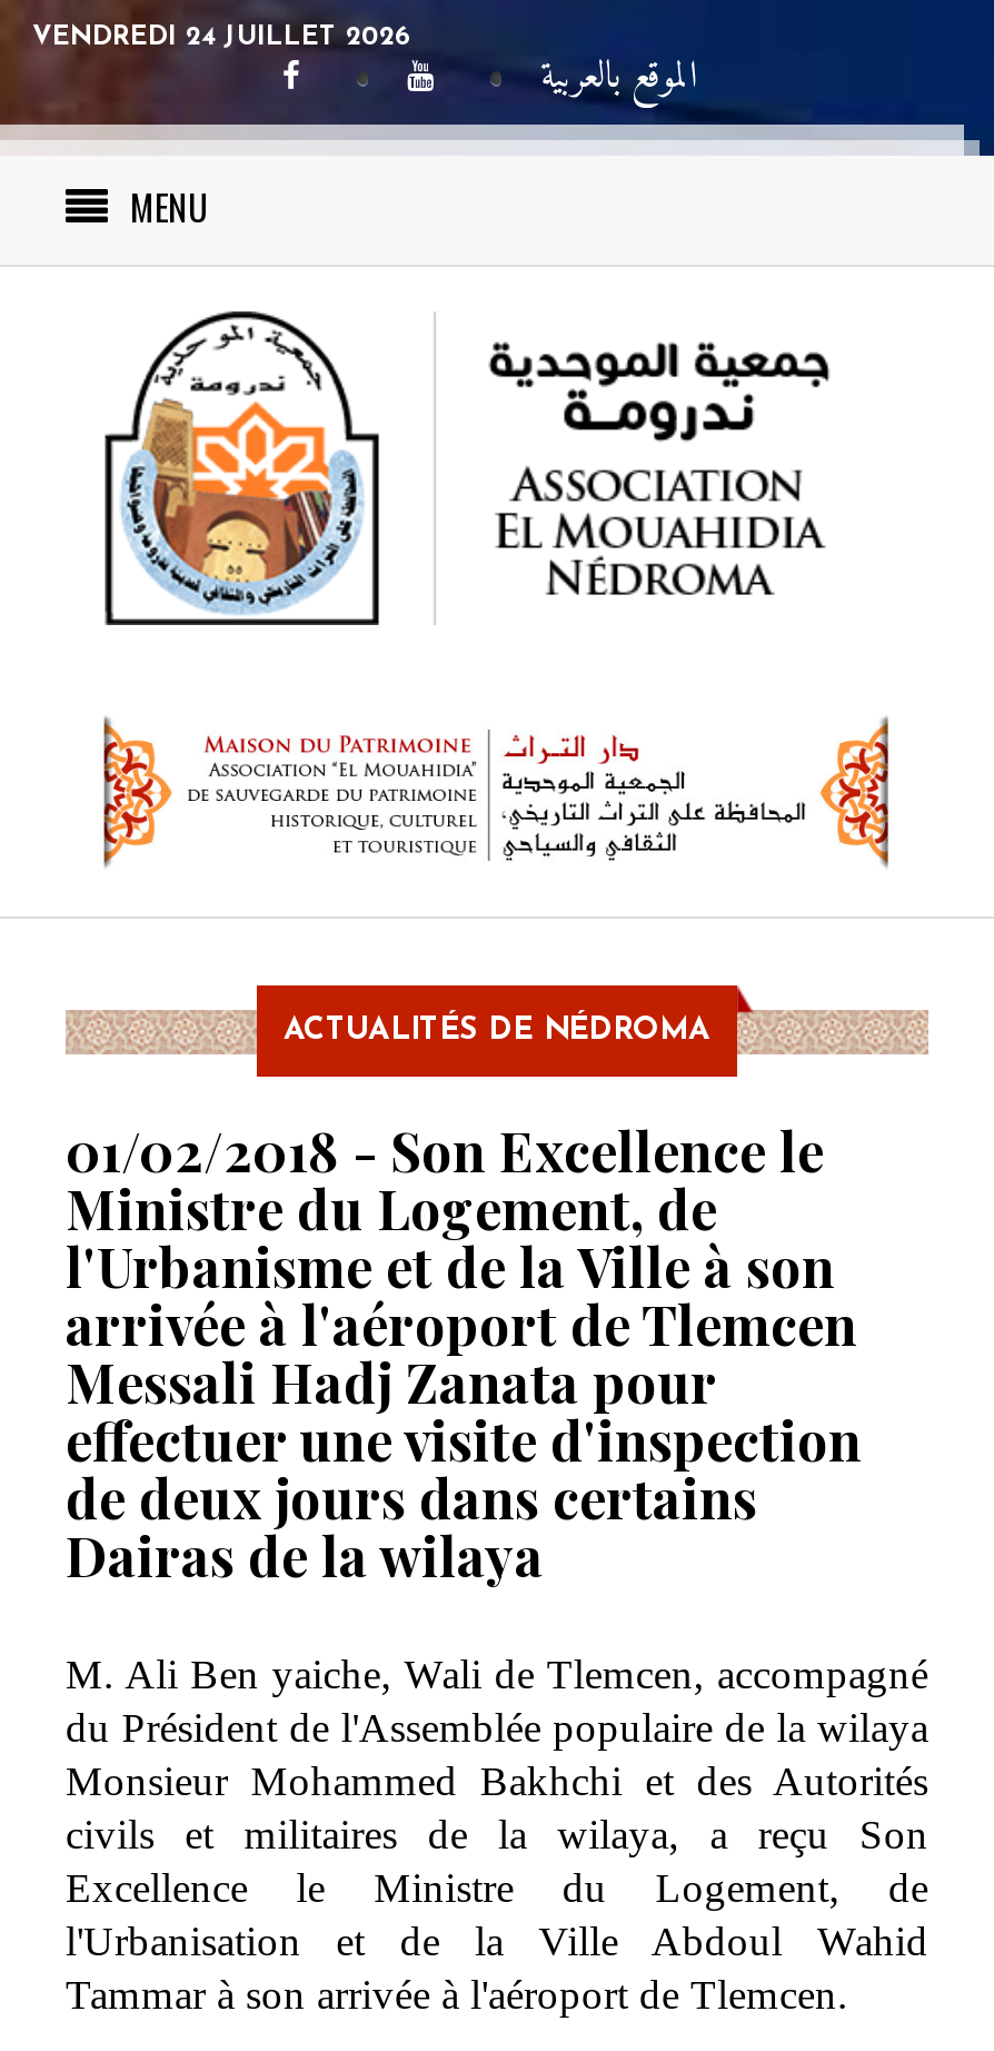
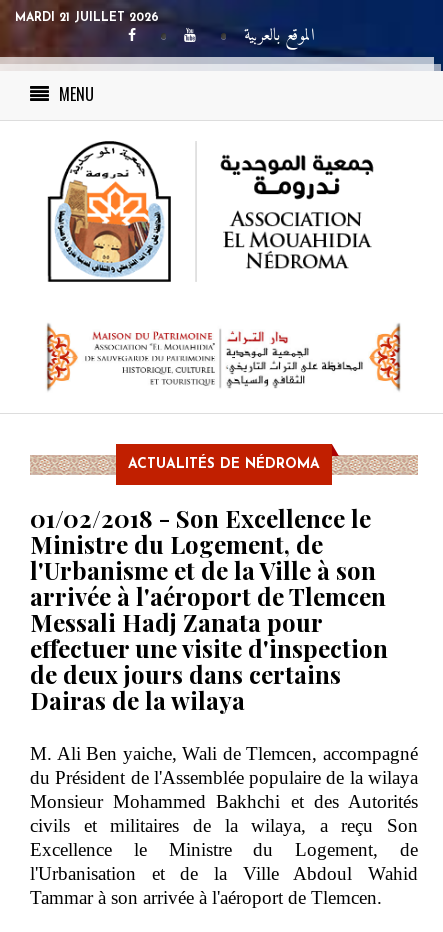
[32,24,412,51] VENDREDI 24 JUILLET 2026 -> [15,12,159,24] MARDI 21 JUILLET 2026

